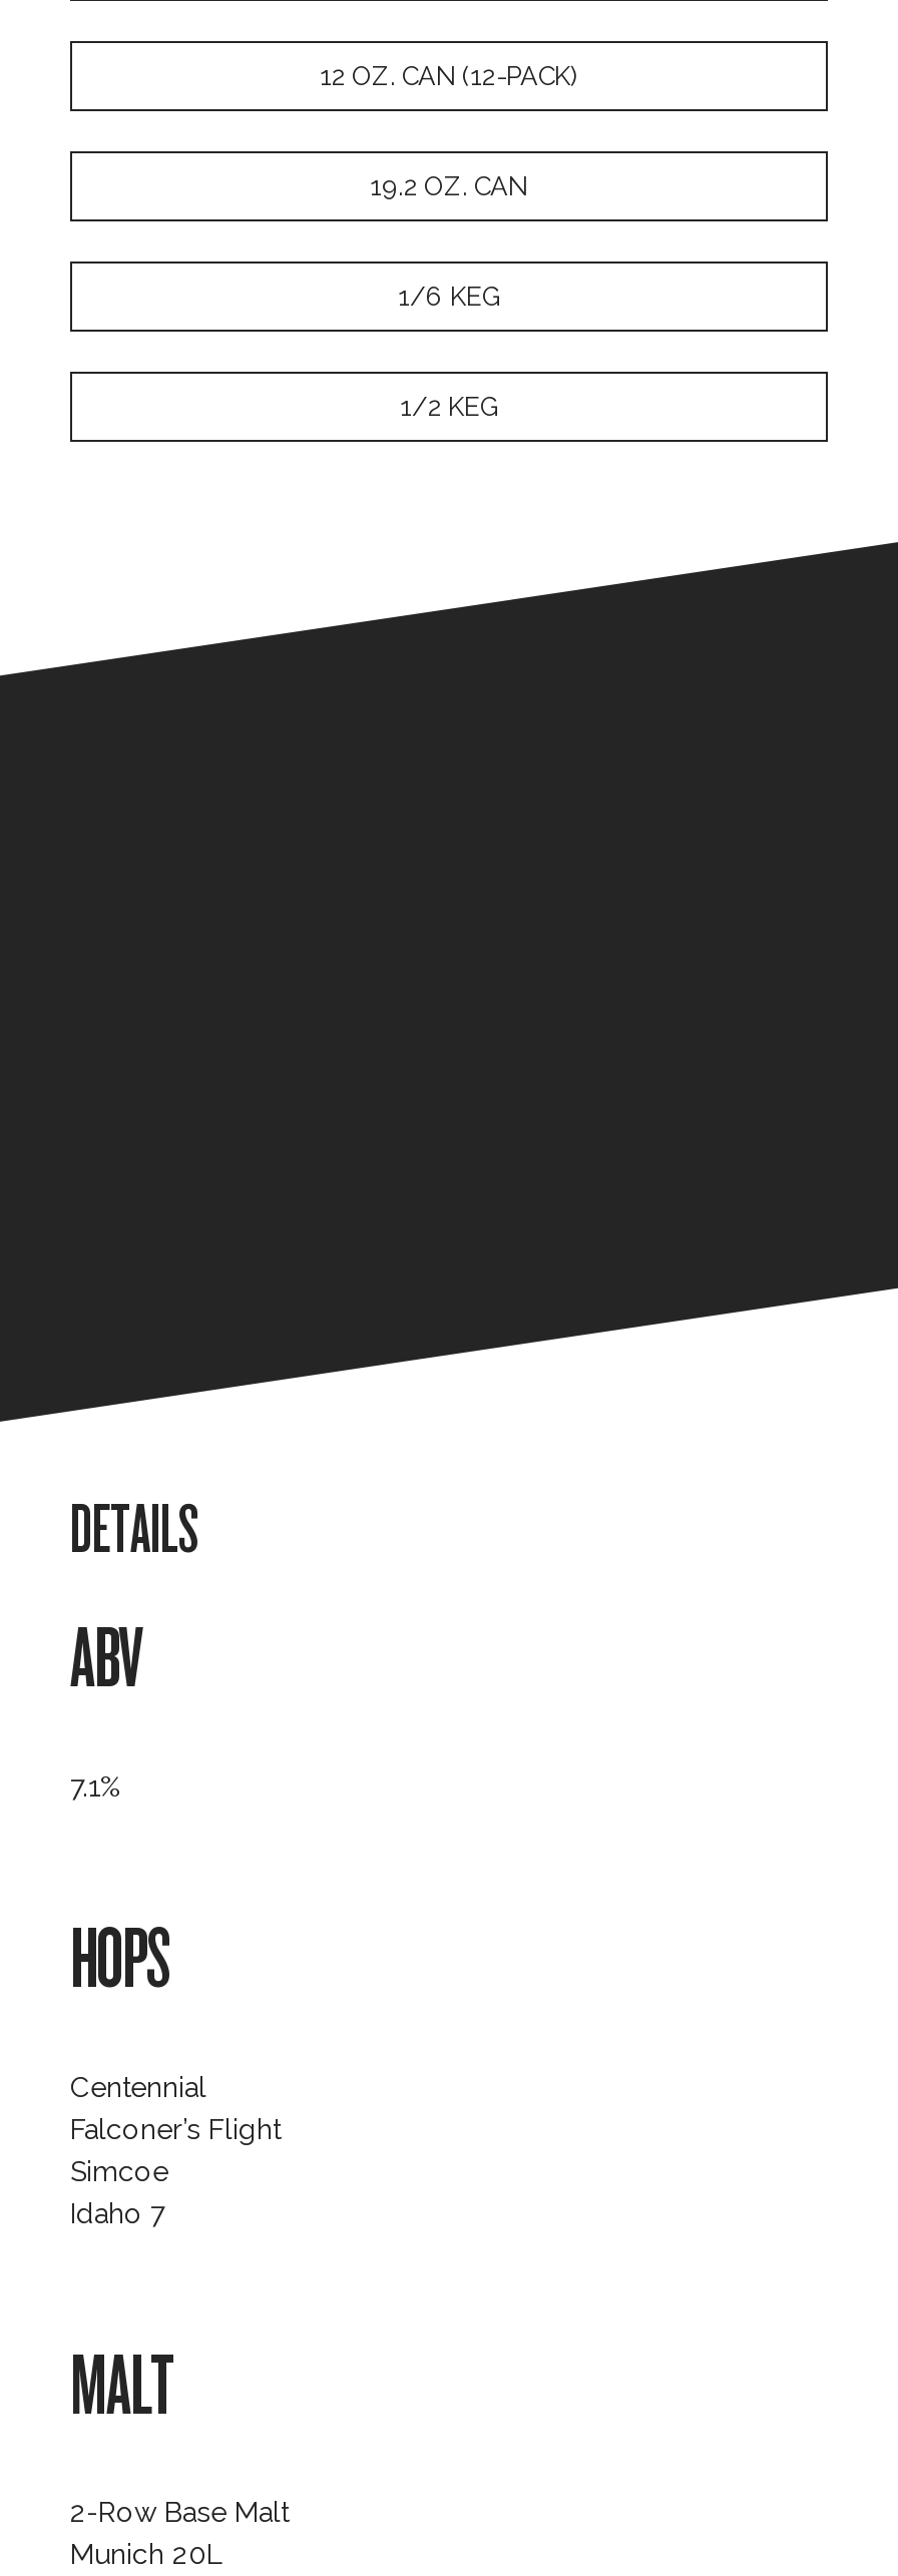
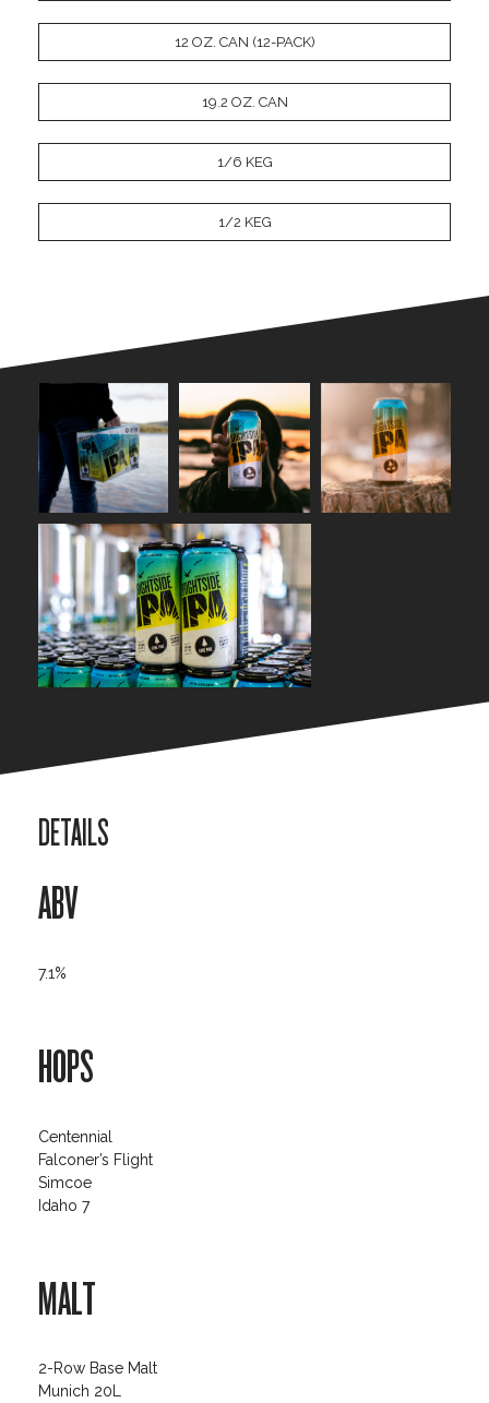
none -> [37,523,312,688] [image]
none -> [38,382,169,514] [image]
none -> [178,382,311,514] [image]
none -> [320,382,452,514] [image]

